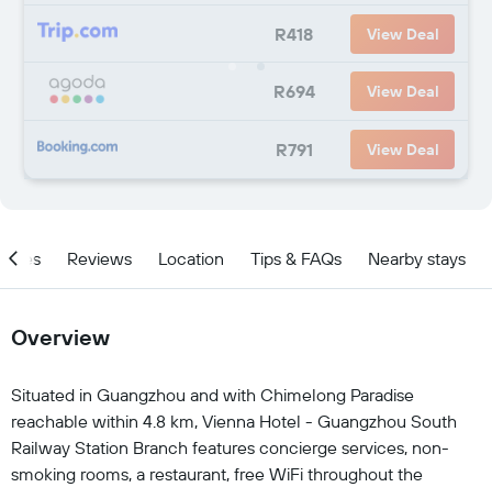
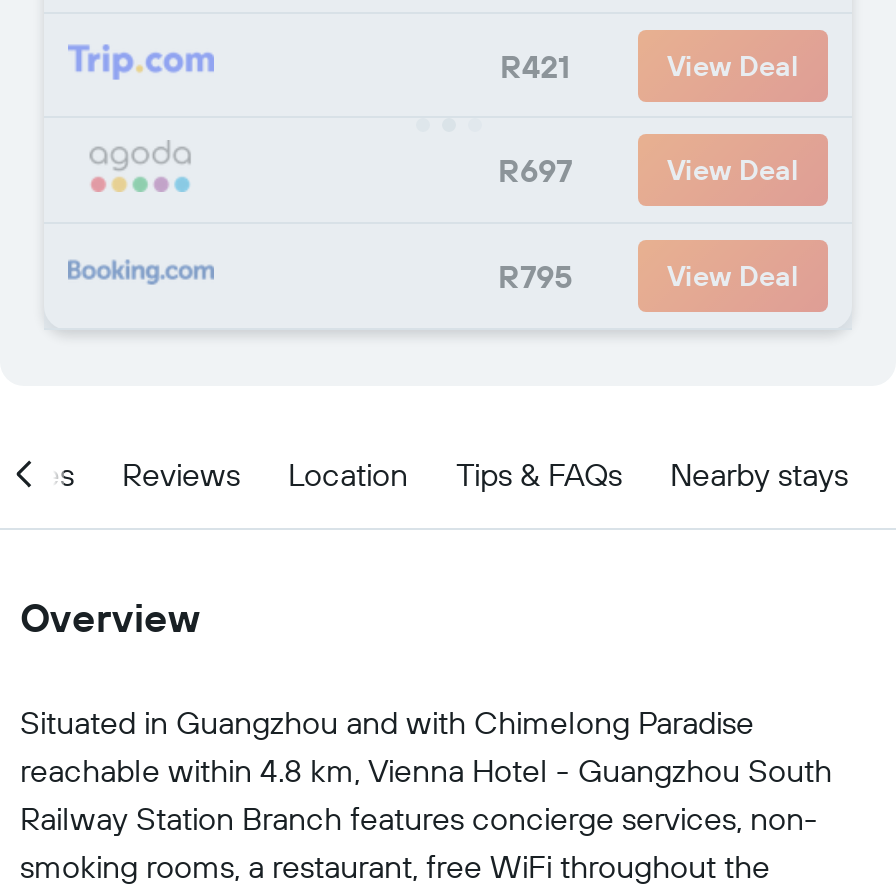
[275,23,313,45] R418 -> [500,45,570,85] R421
[273,80,315,102] R694 -> [498,150,572,190] R697
[275,139,312,161] R791 -> [498,256,572,296] R795

